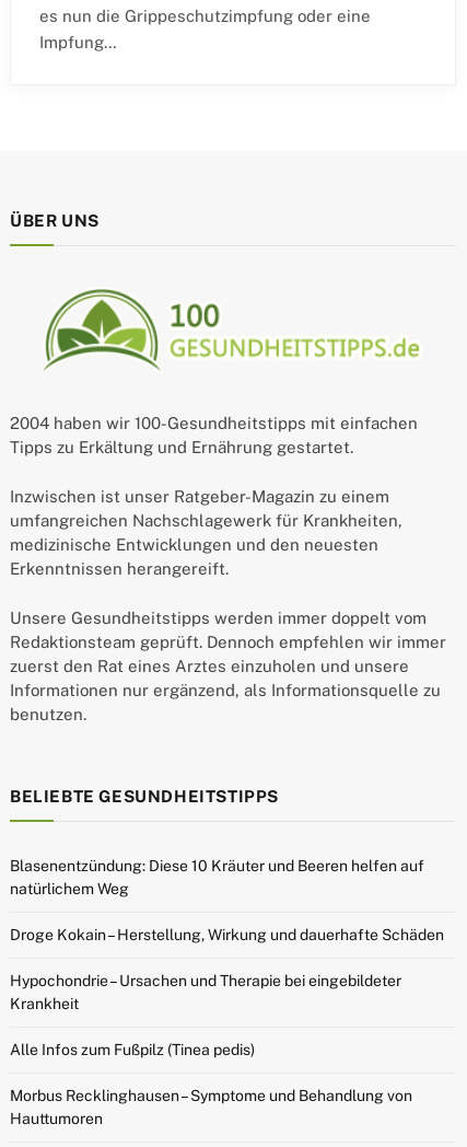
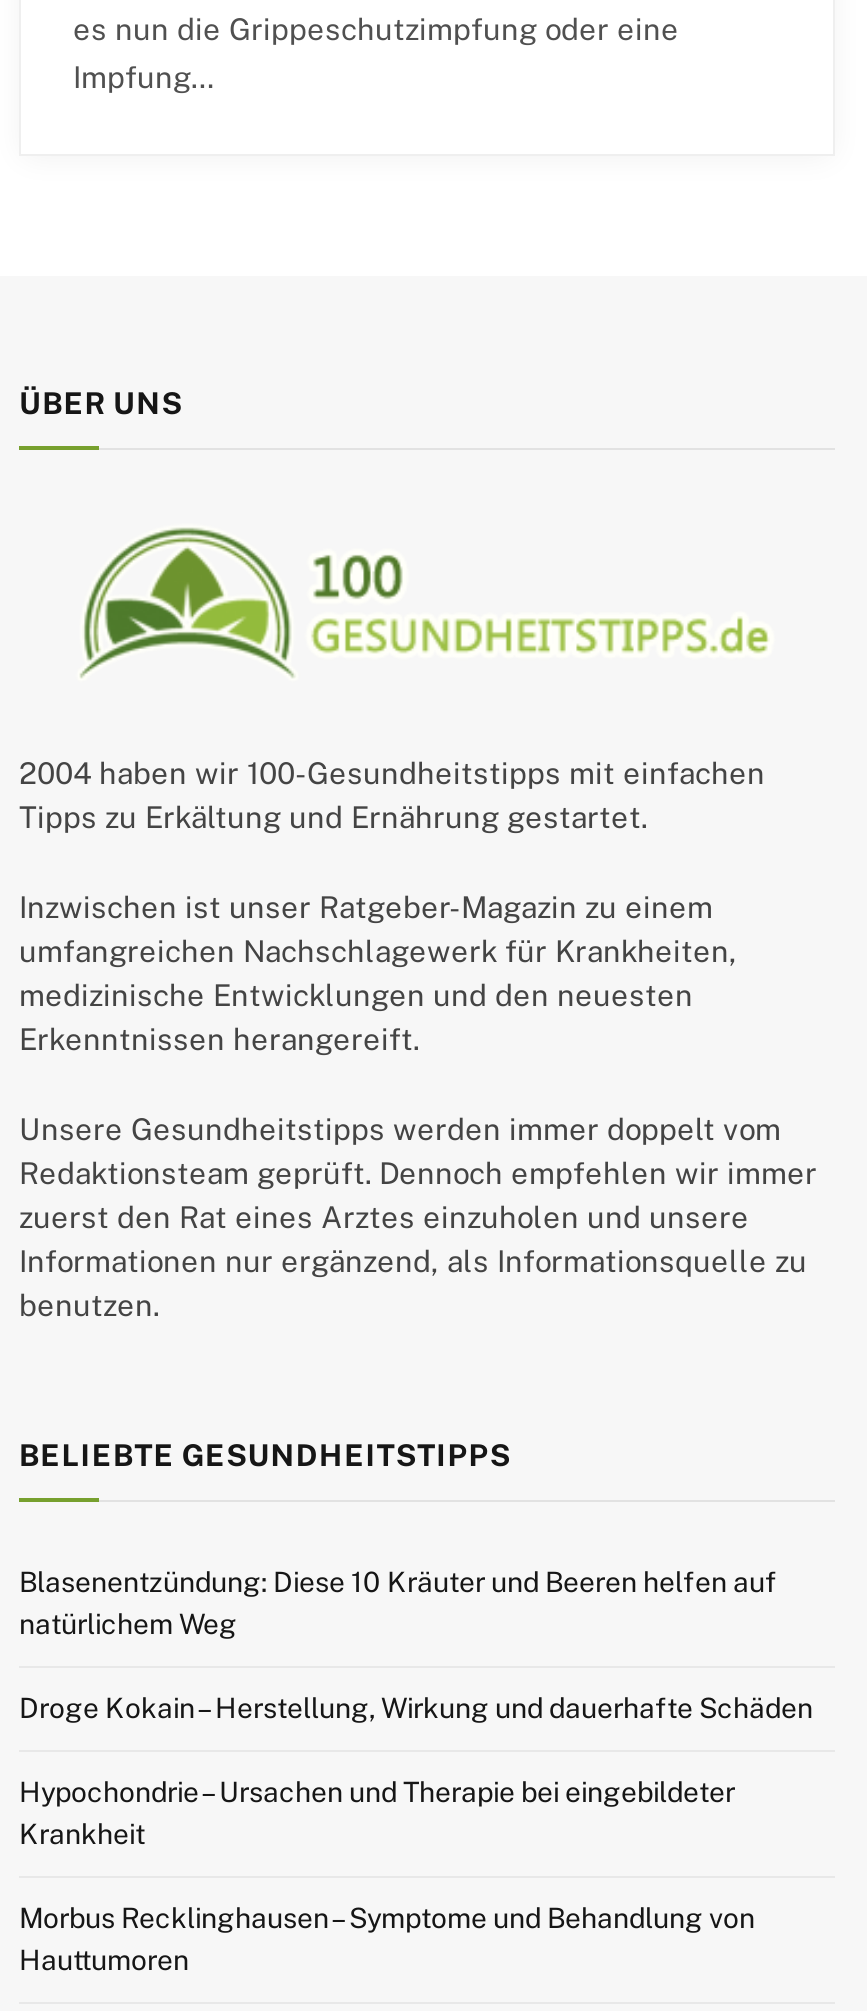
[10,1041,255,1058] Alle Infos zum Fußpilz (Tinea pedis) -> none

